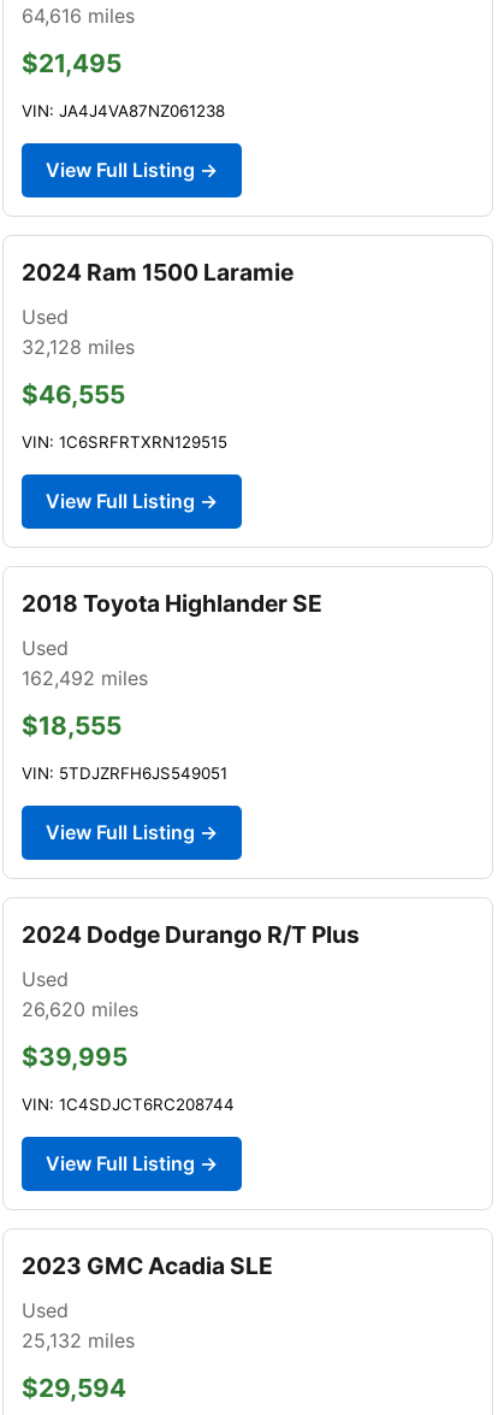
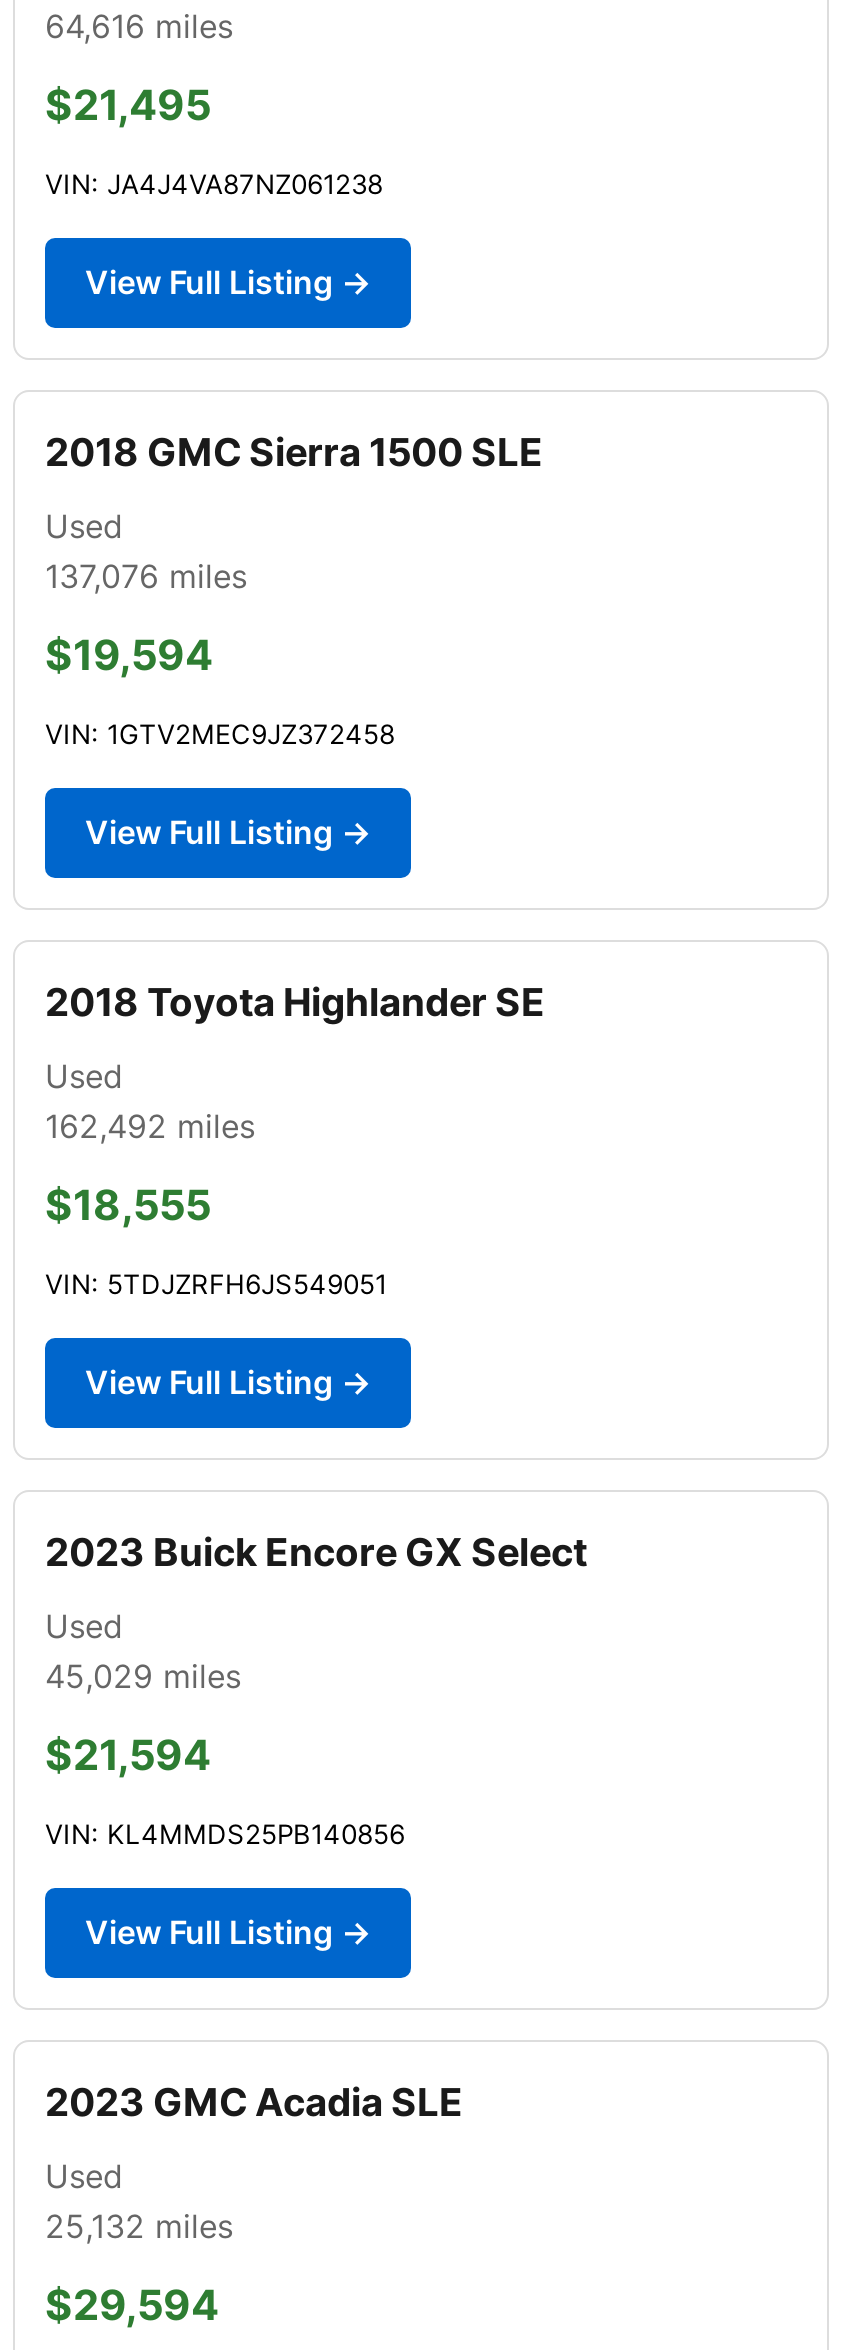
[22,258,294,286] 2024 Ram 1500 Laramie -> [45,428,543,476] 2018 GMC Sierra 1500 SLE
[22,335,135,359] 32,128 miles -> [45,556,247,596] 137,076 miles
[22,379,125,409] $46,555 -> [45,630,213,680] $19,594
[22,432,227,451] VIN: 1C6SRFRTXRN129515 -> [45,718,395,750] VIN: 1GTV2MEC9JZ372458
[22,920,360,949] 2024 Dodge Durango R/T Plus -> [45,1528,587,1576] 2023 Buick Encore GX Select
[22,997,138,1021] 26,620 miles -> [45,1656,241,1696] 45,029 miles
[22,1042,128,1072] $39,995 -> [45,1730,211,1780] $21,594
[22,1095,235,1114] VIN: 1C4SDJCT6RC208744 -> [45,1818,405,1850] VIN: KL4MMDS25PB140856

